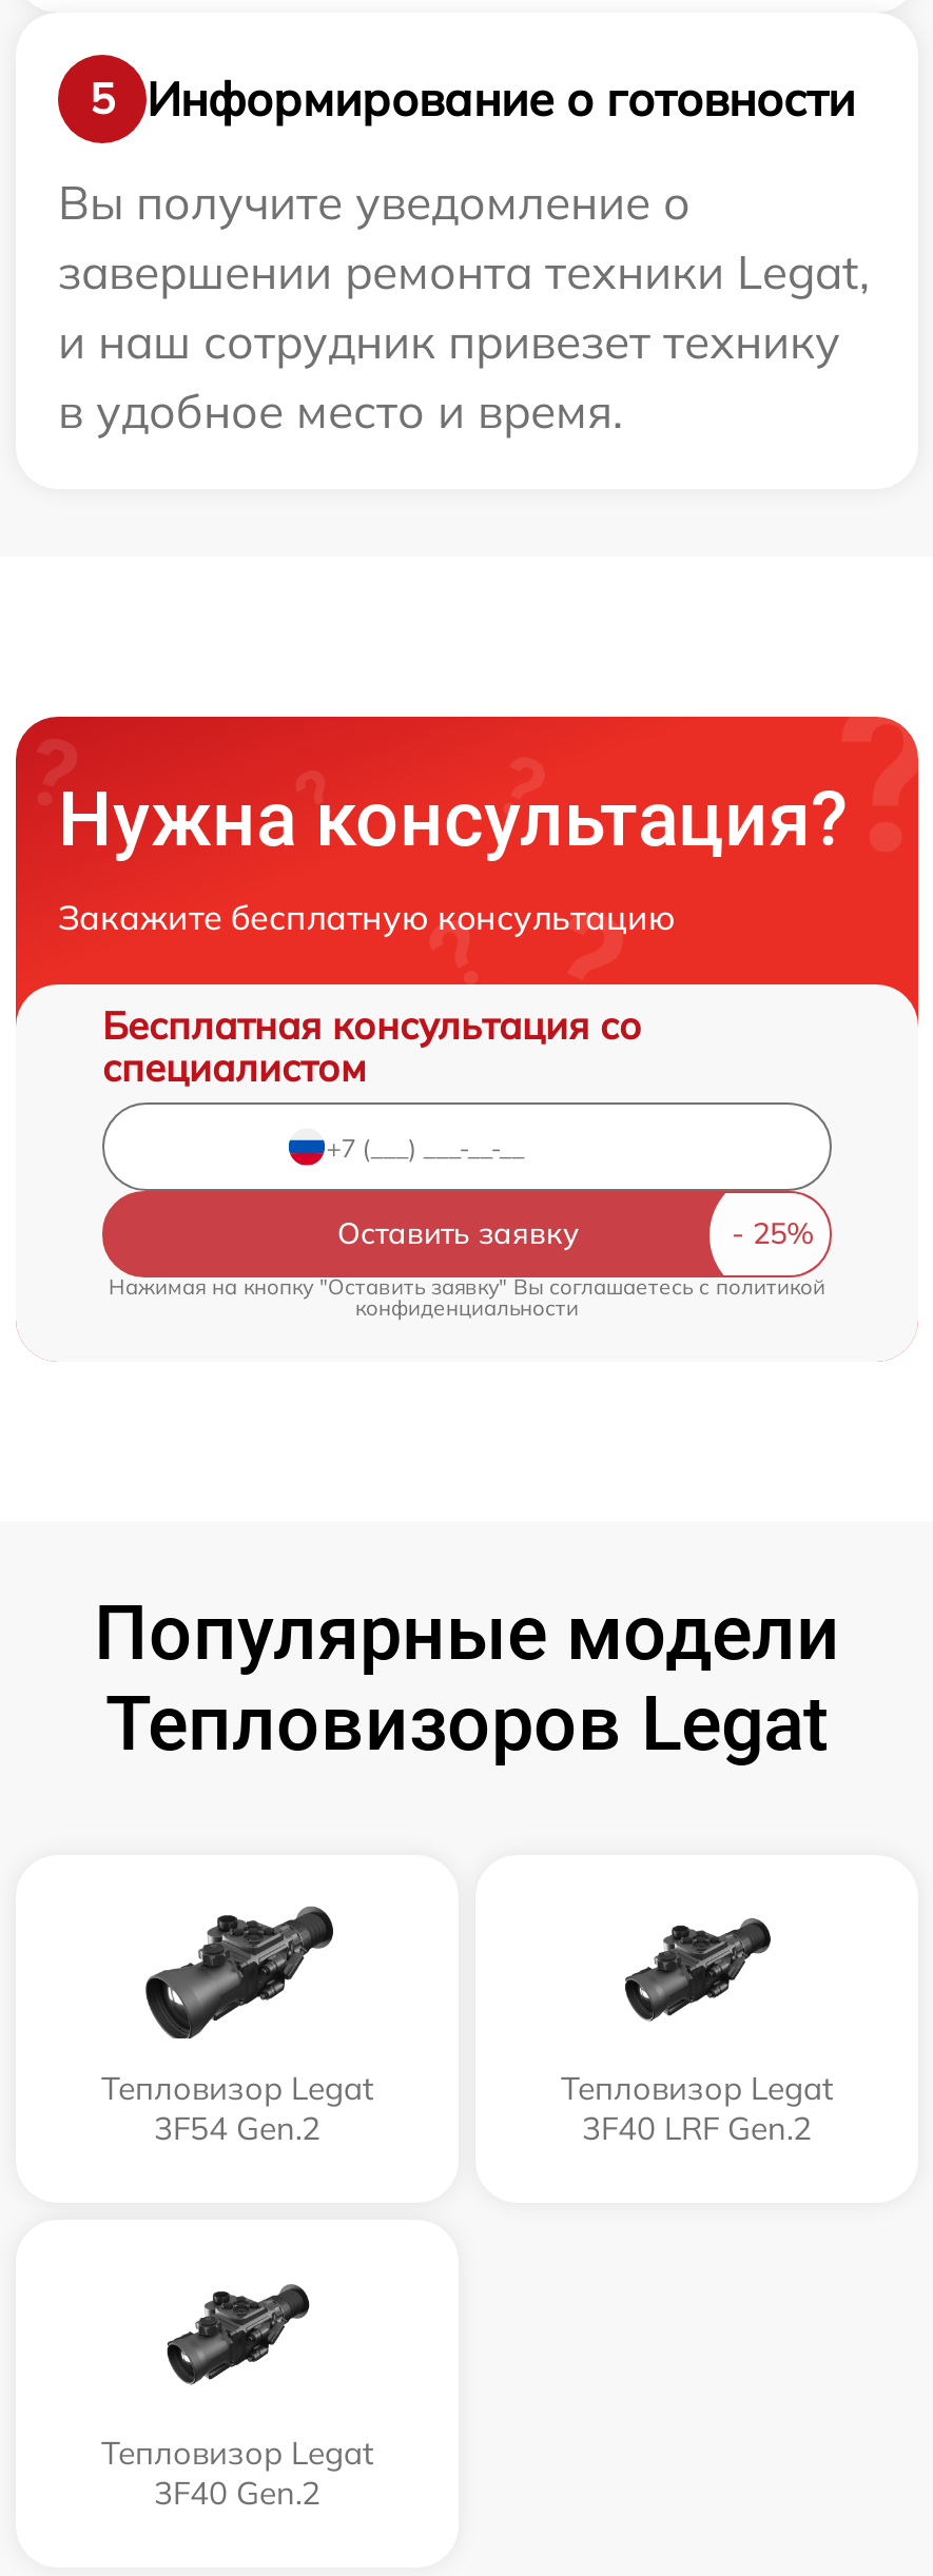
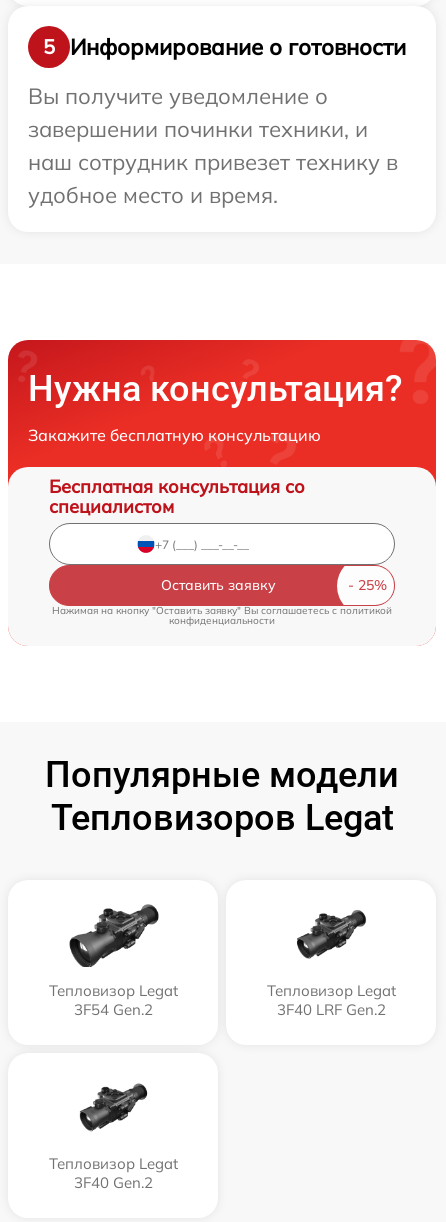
[58,243,870,442] завершении ремонта техники Legat, | и наш сотрудник привезет технику | в удобное место и время. -> [28,115,398,209] завершении починки техники, и | наш сотрудник привезет технику в | удобное место и время.

